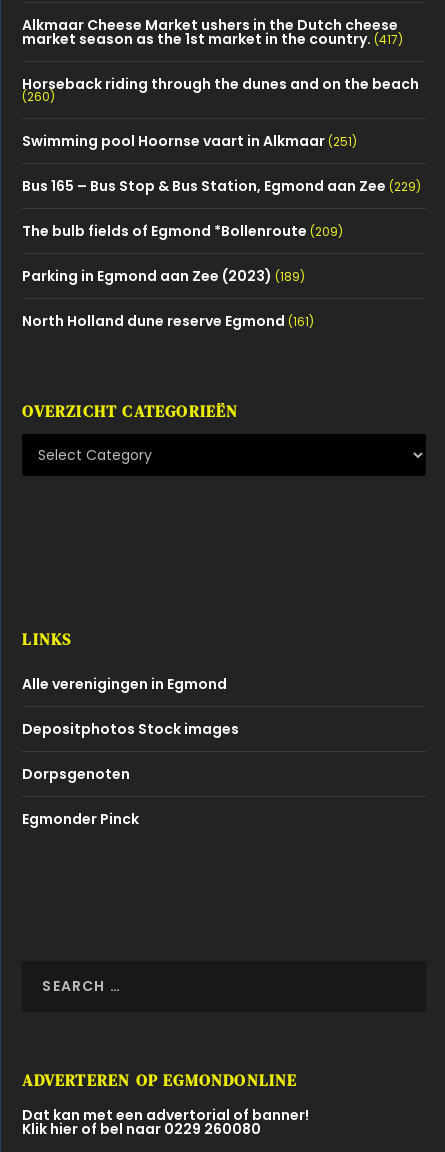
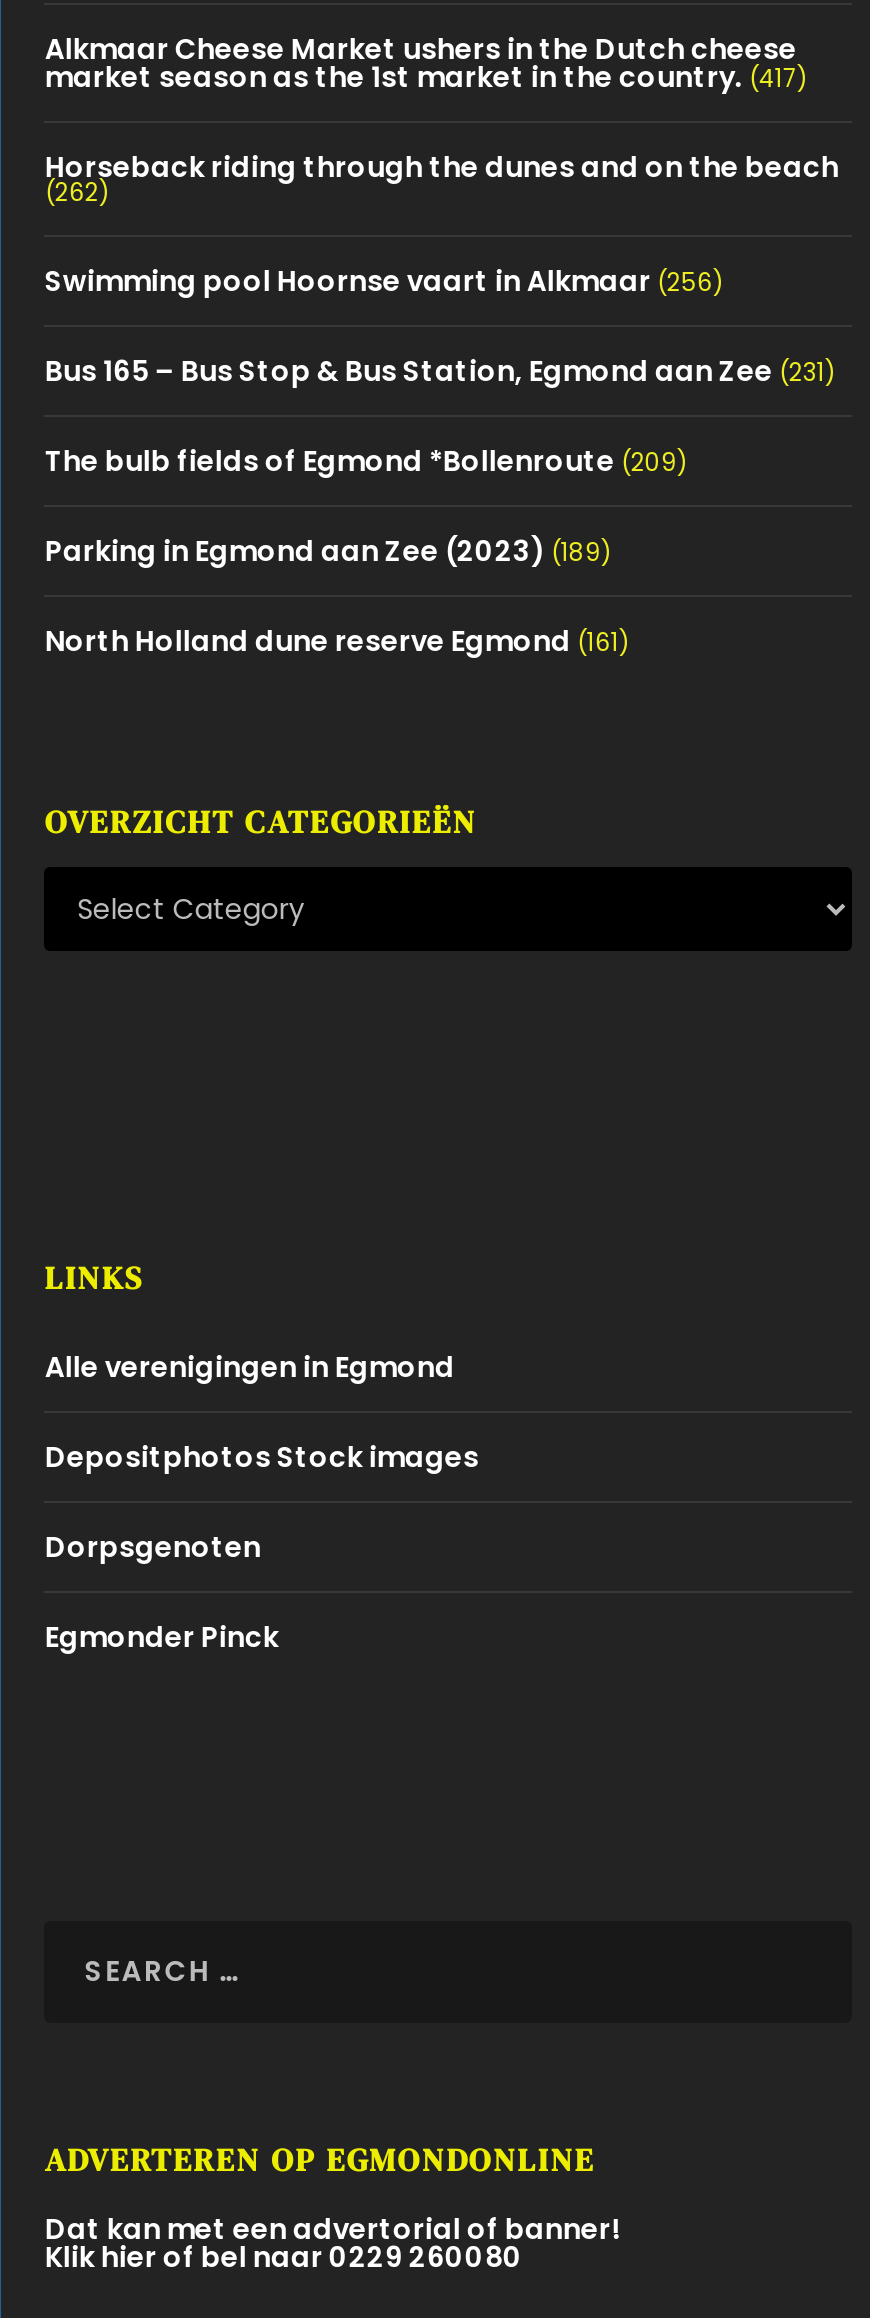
[22,88,55,105] (260) -> [45,176,109,210] (262)
[22,131,357,151] Swimming pool Hoornse vaart in Alkmaar (251) -> [45,262,723,302] Swimming pool Hoornse vaart in Alkmaar (256)
[22,176,421,196] Bus 165 – Bus Stop & Bus Station, Egmond aan Zee (229) -> [45,352,835,392] Bus 165 – Bus Stop & Bus Station, Egmond aan Zee (231)

